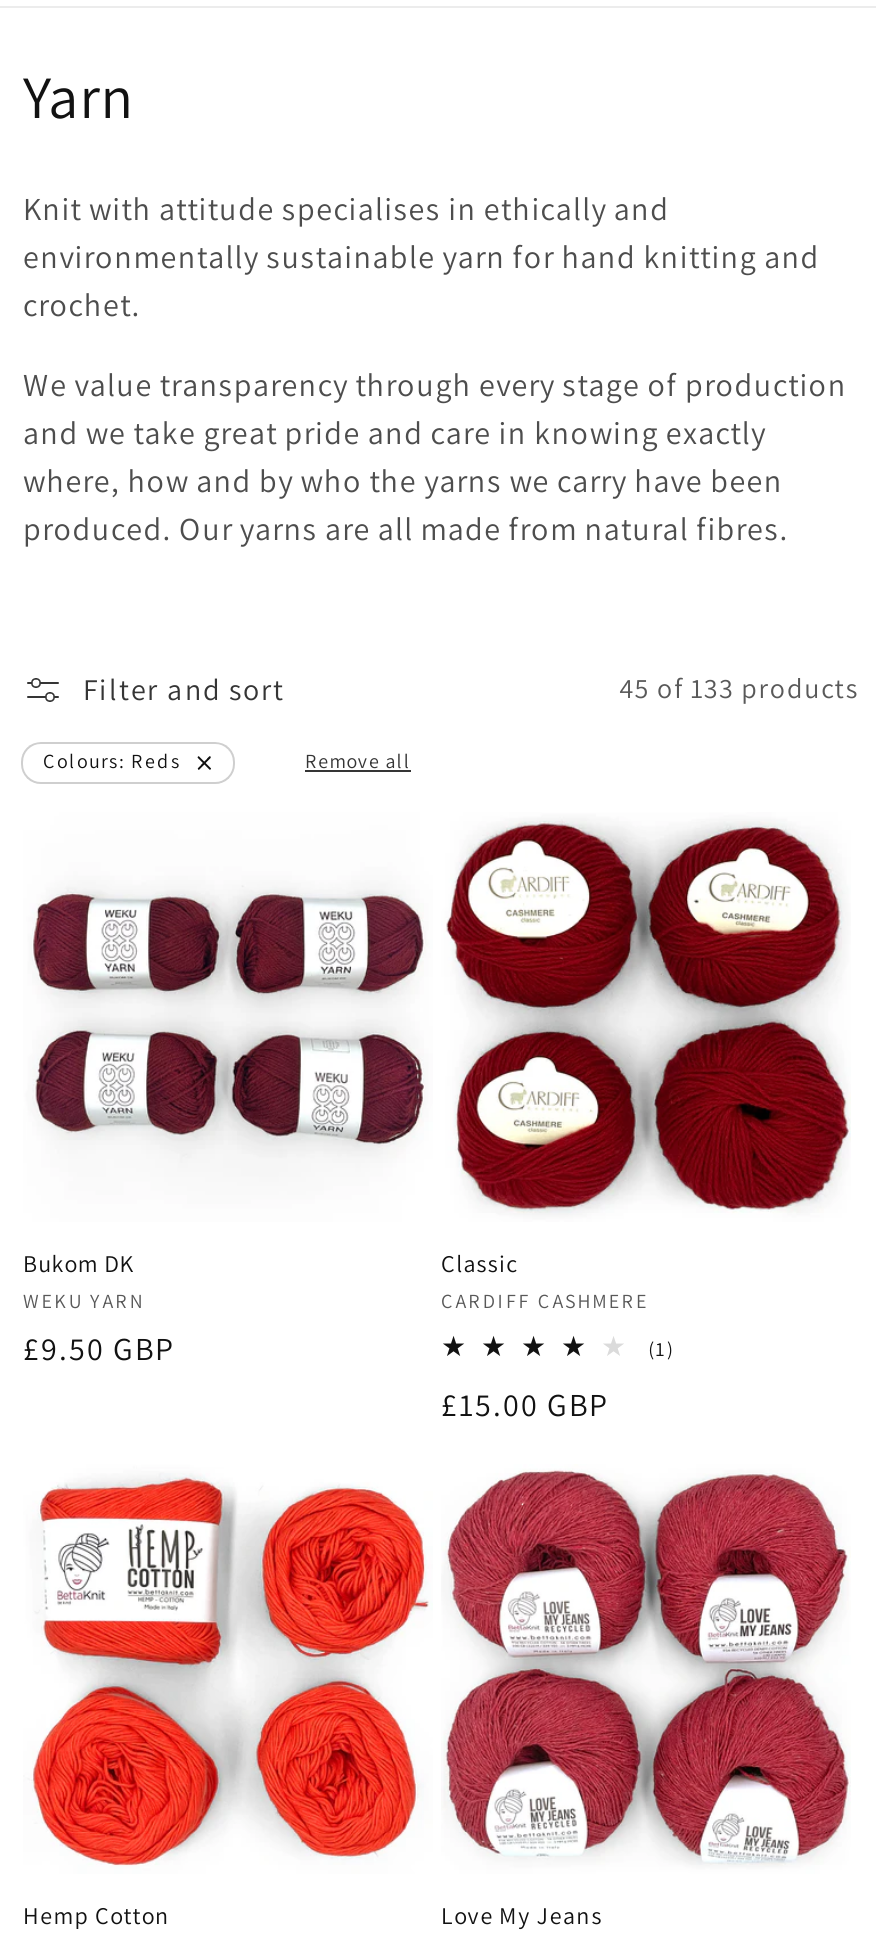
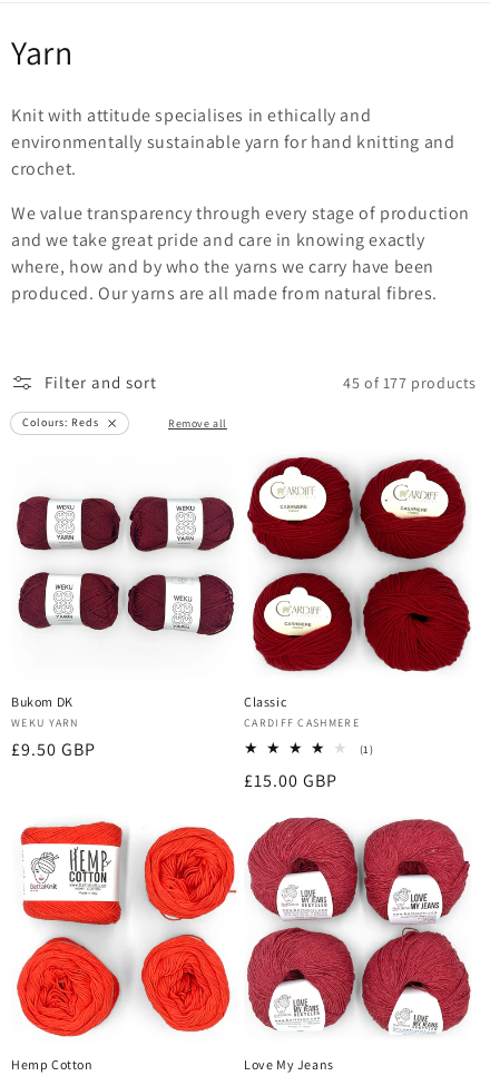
[619,670,859,706] 45 of 133 products -> [343,372,477,392] 45 of 177 products

